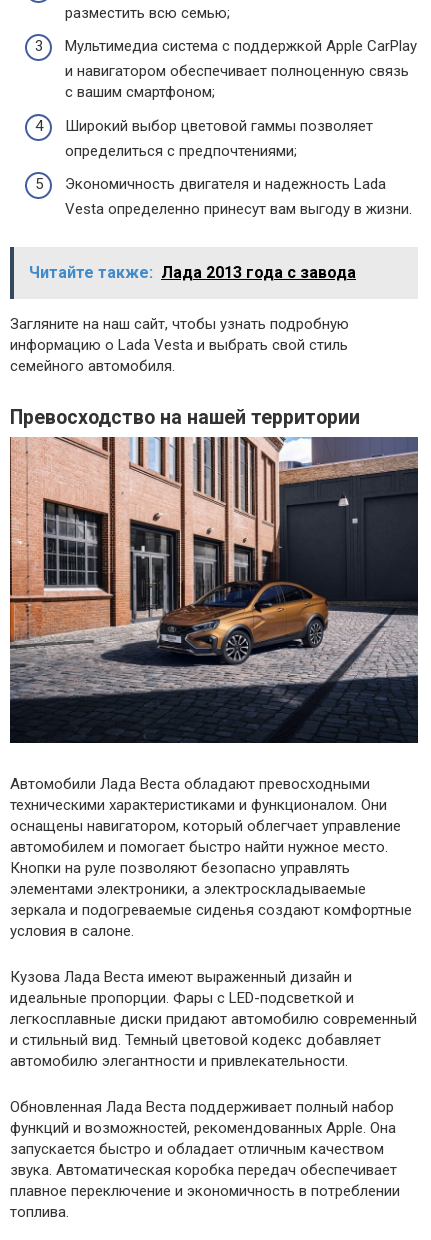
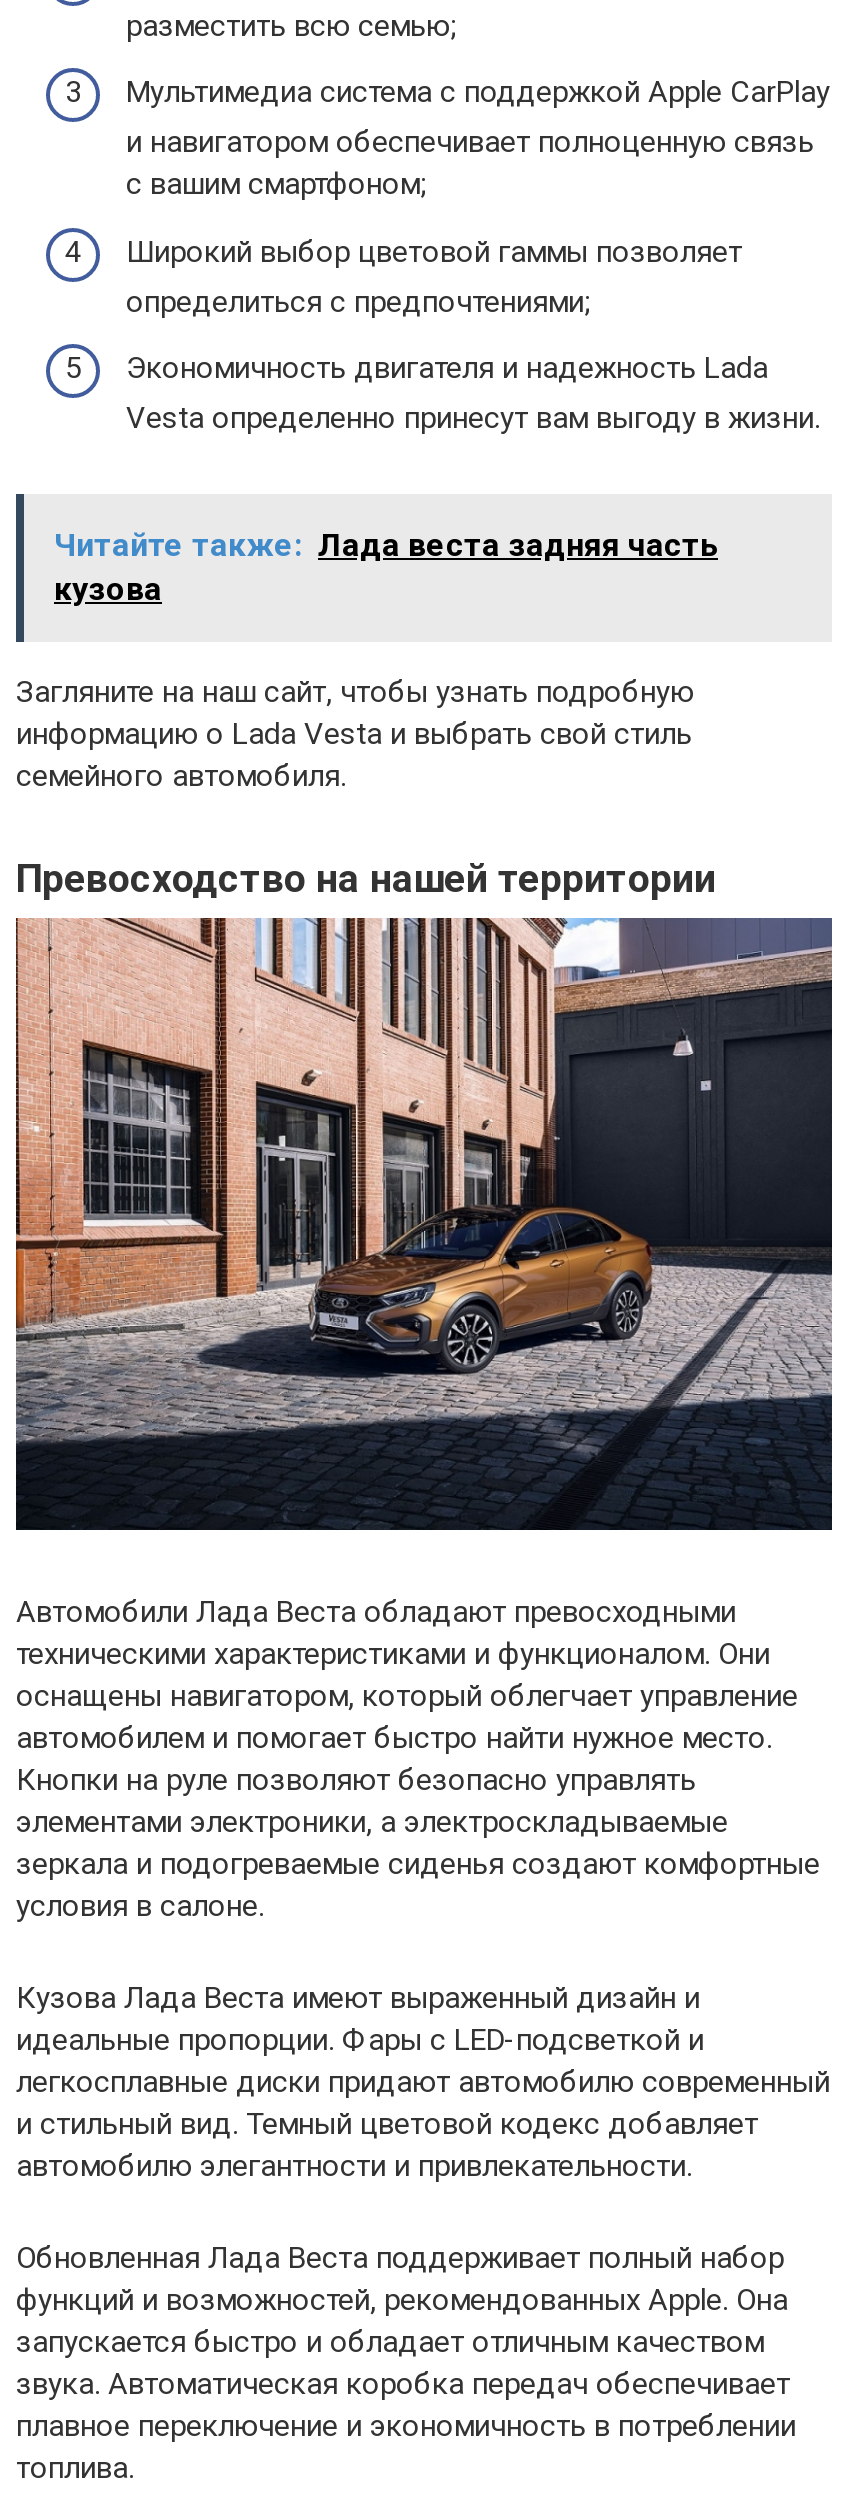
[29,263,356,282] Читайте также: Лада 2013 года с завода -> [54,527,718,609] Читайте также: Лада веста задняя часть | кузова

